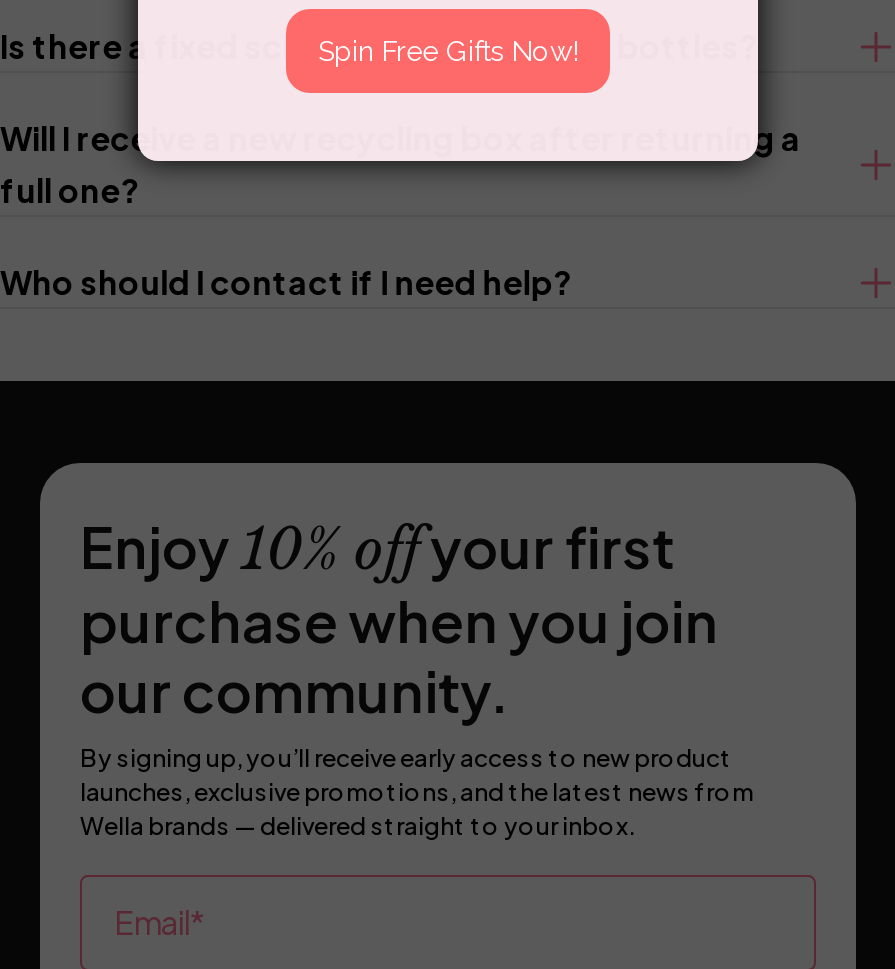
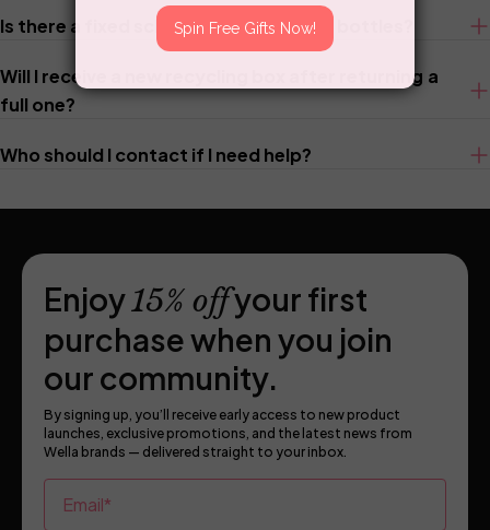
[80,511,675,585] Enjoy10% offyour first -> [44,280,368,320] Enjoy15% offyour first

